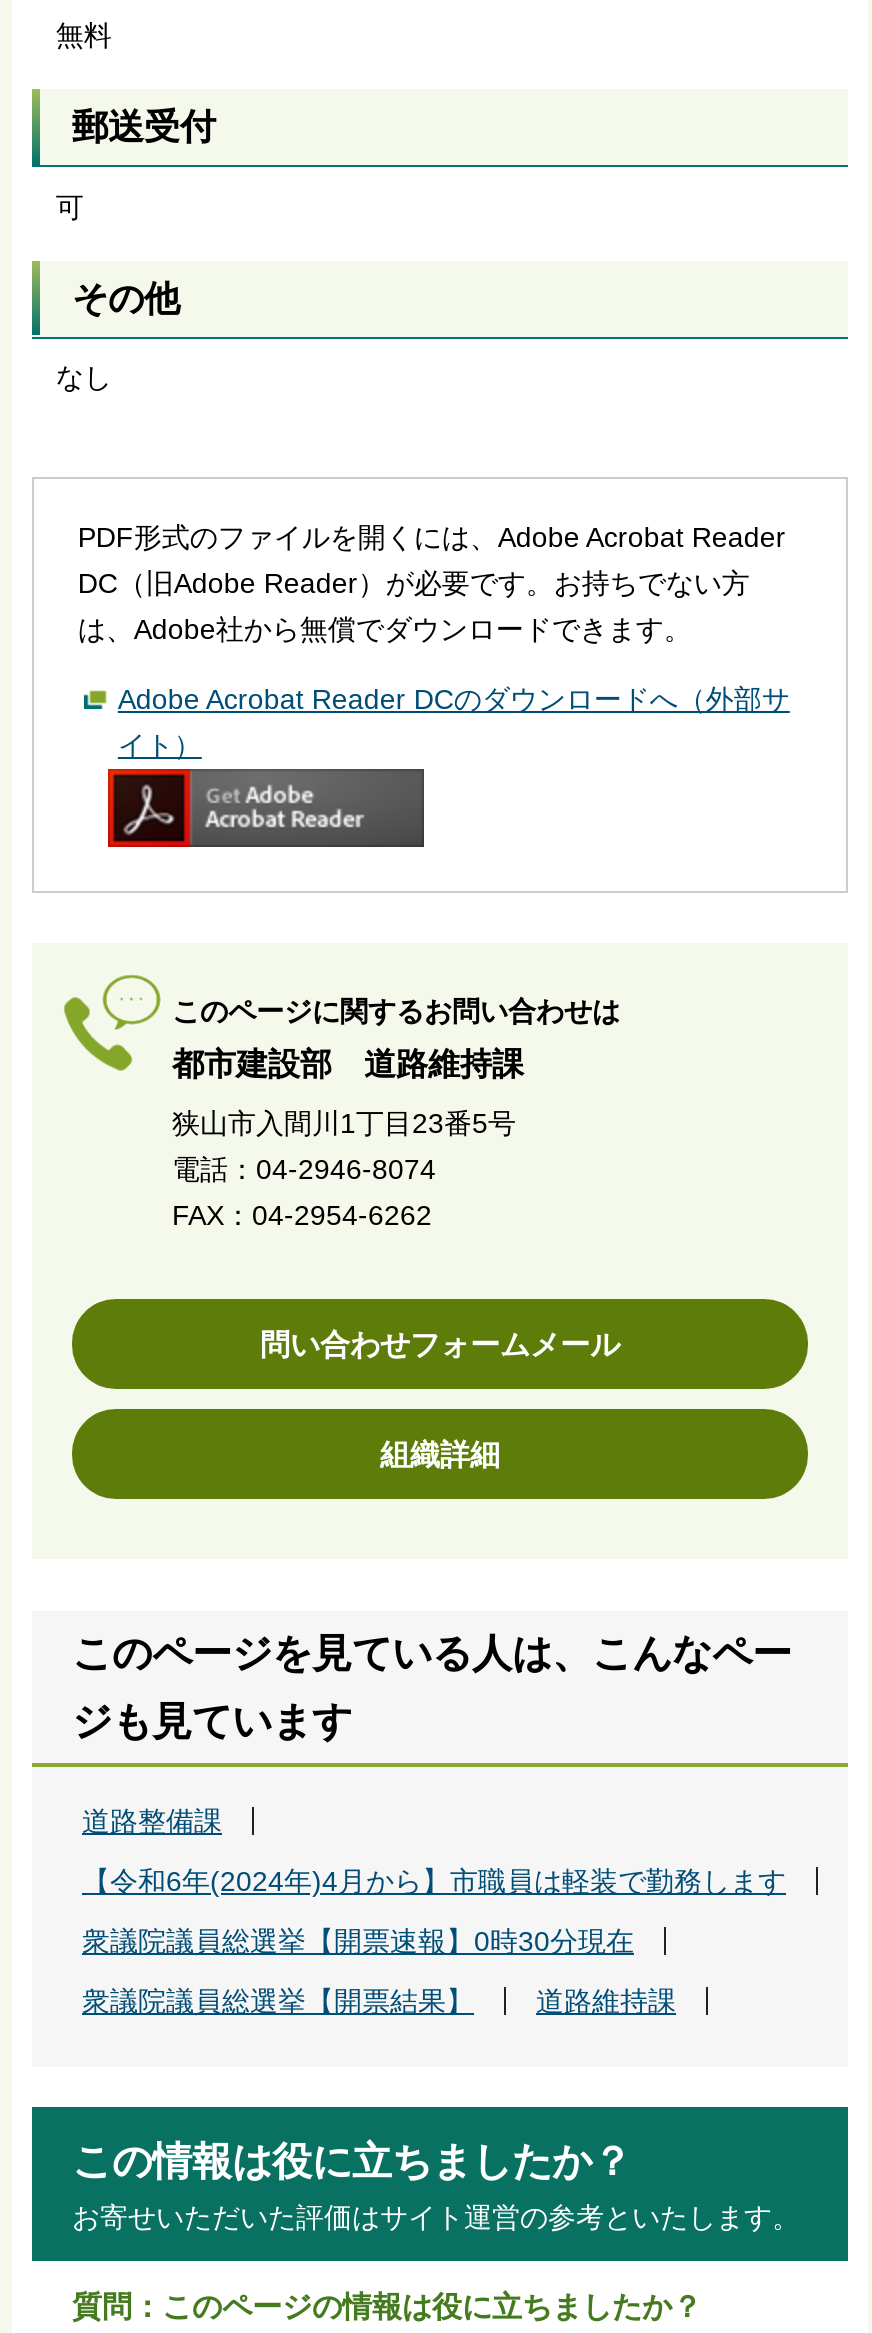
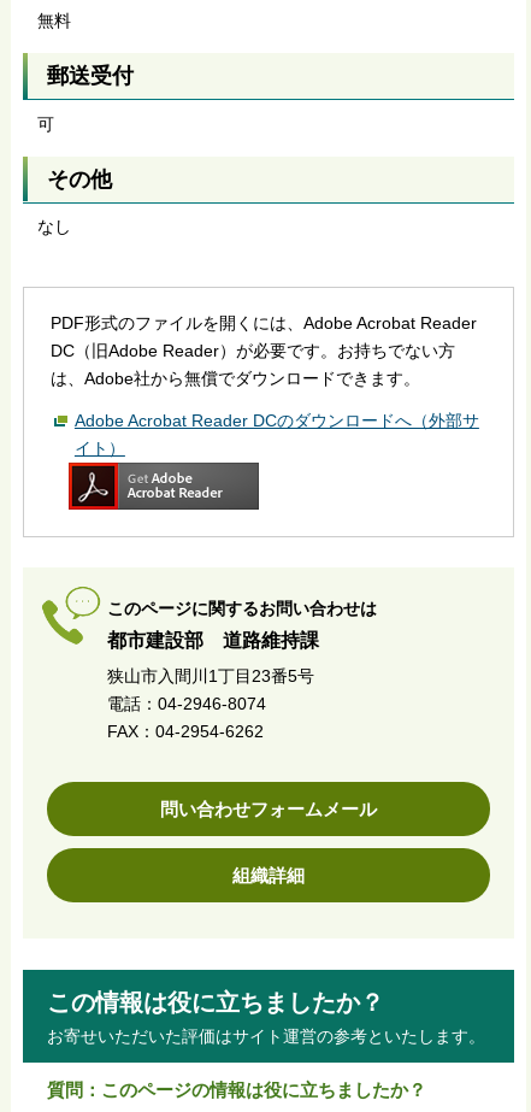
[72,1632,792,2018] このページを見ている人は、こんなペー | ジも見ています | 道路整備課 | 【令和6年(2024年)4月から】市職員は軽装で勤務します | 衆議院議員総選挙【開票速報】0時30分現在 | 衆議院議員総選挙【開票結果】 | 道路維持課 -> none

